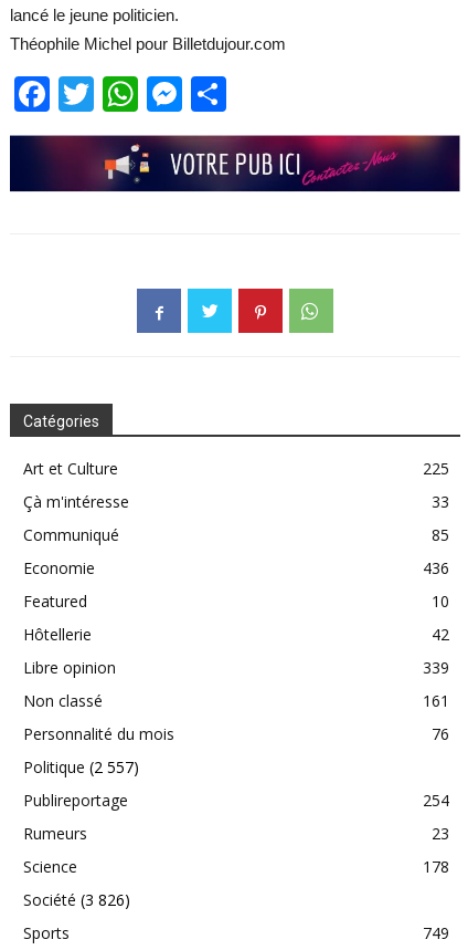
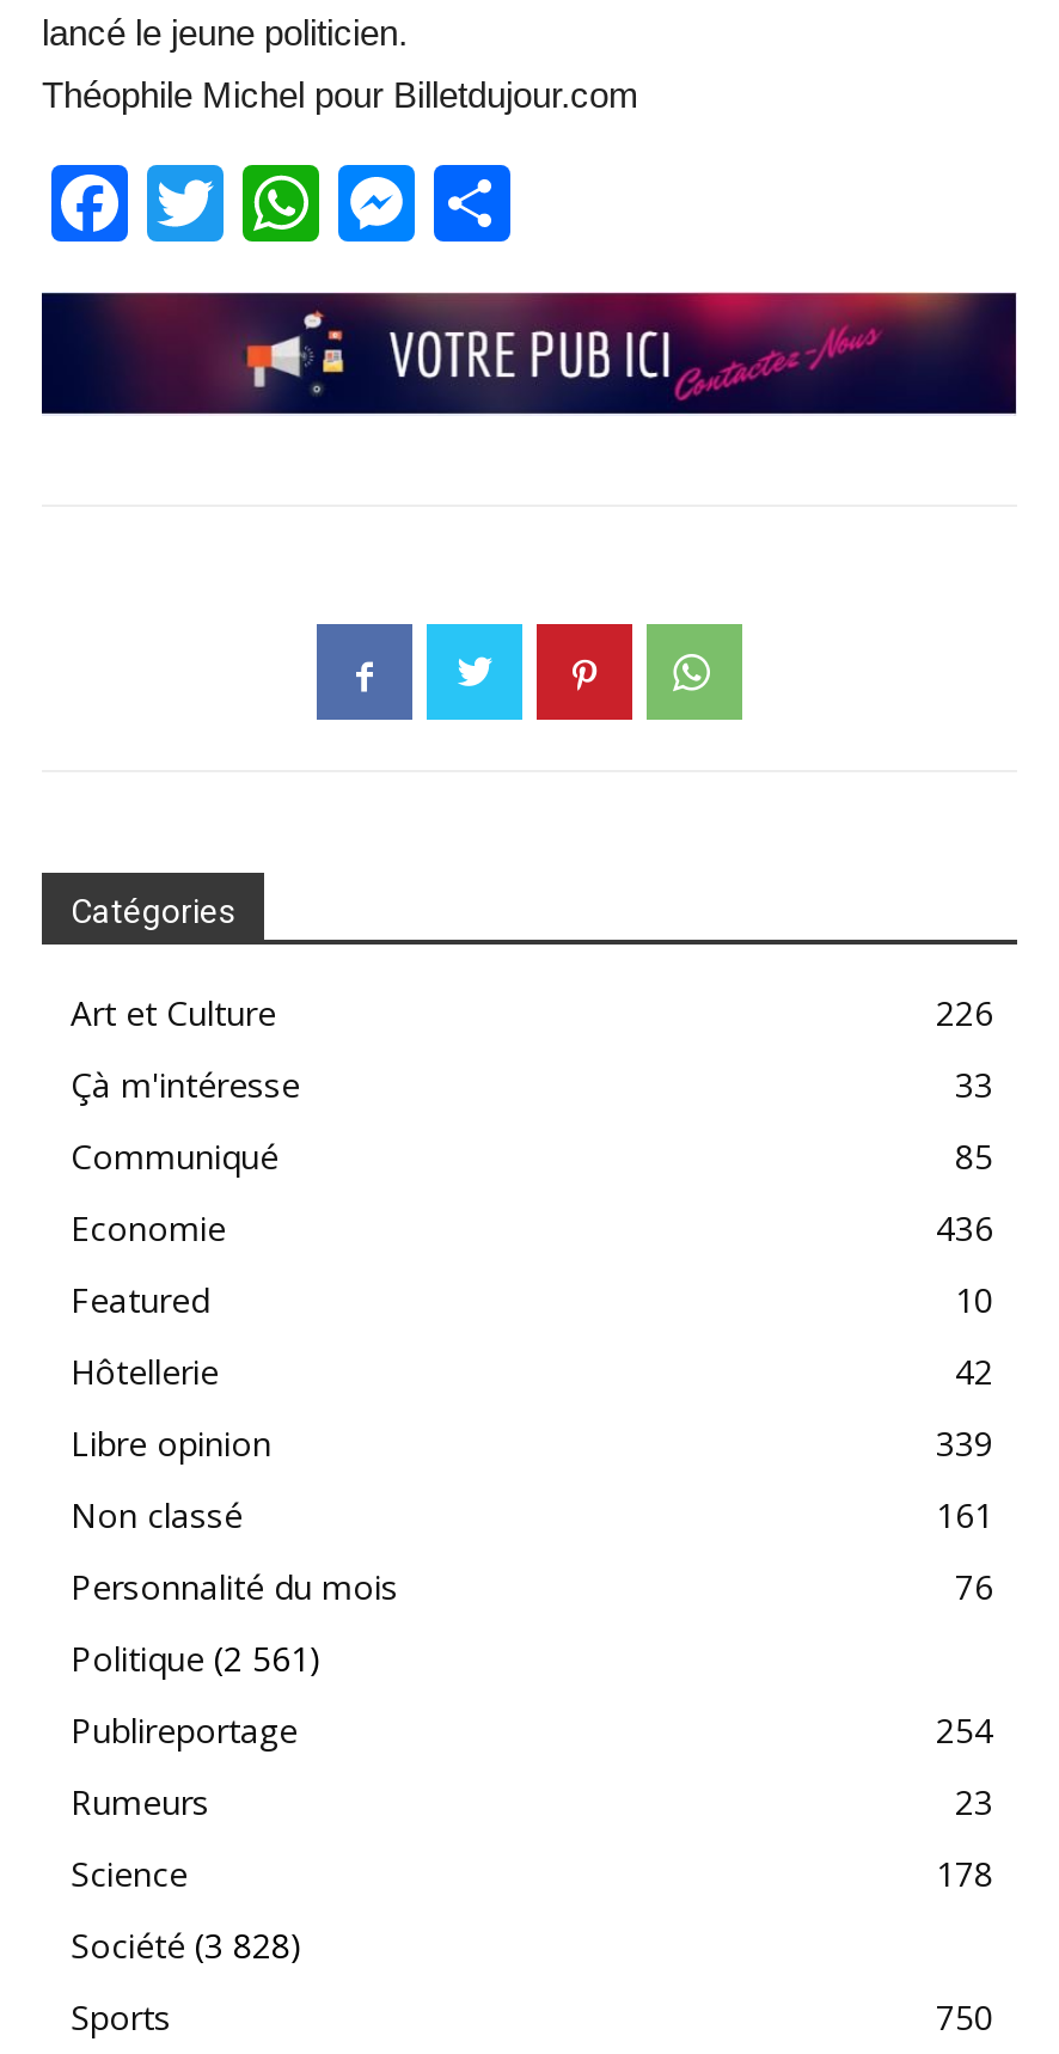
[423,458,449,479] 225 -> [936,990,993,1035] 226
[23,756,139,777] Politique (2 557) -> [71,1636,322,1681] Politique (2 561)
[23,889,130,910] Société (3 826) -> [71,1922,302,1968] Société (3 828)
[423,922,449,943] 749 -> [936,1994,993,2040] 750

